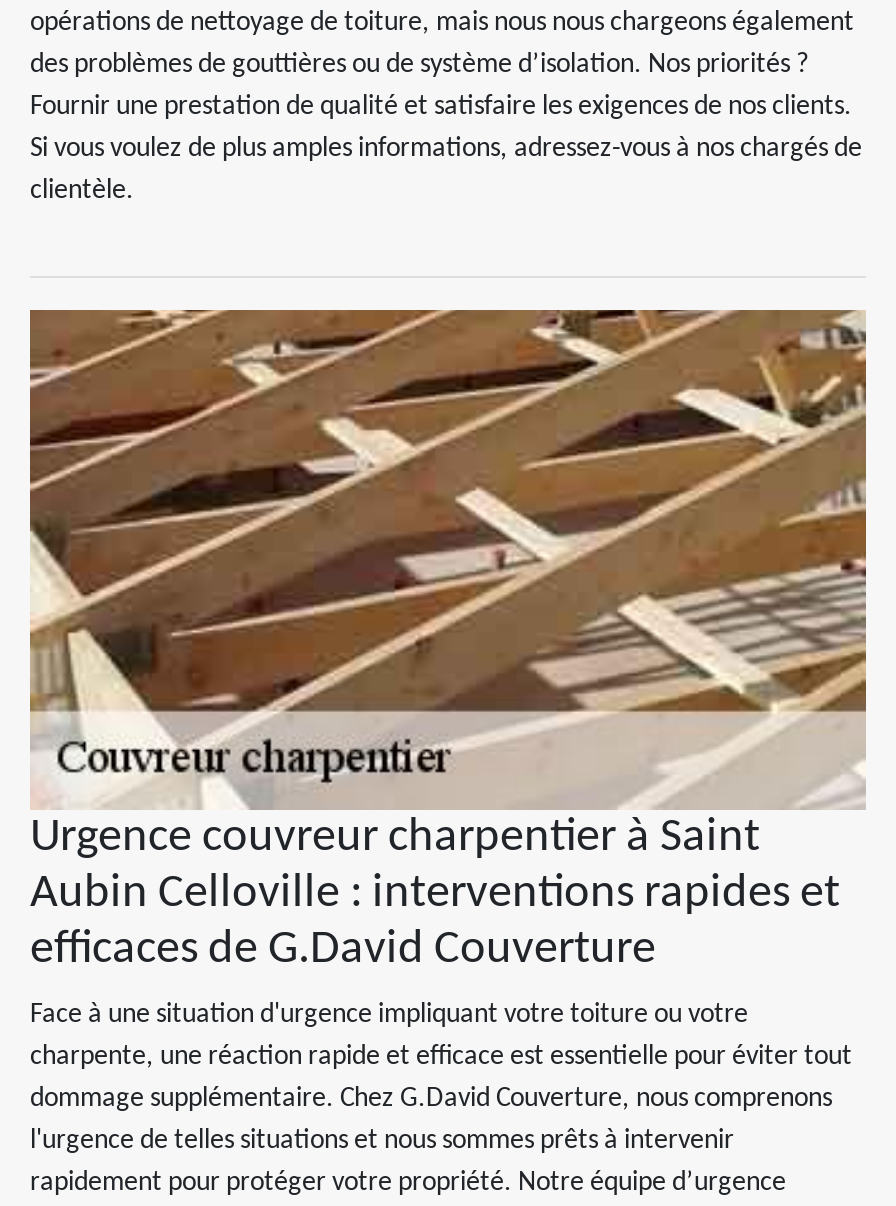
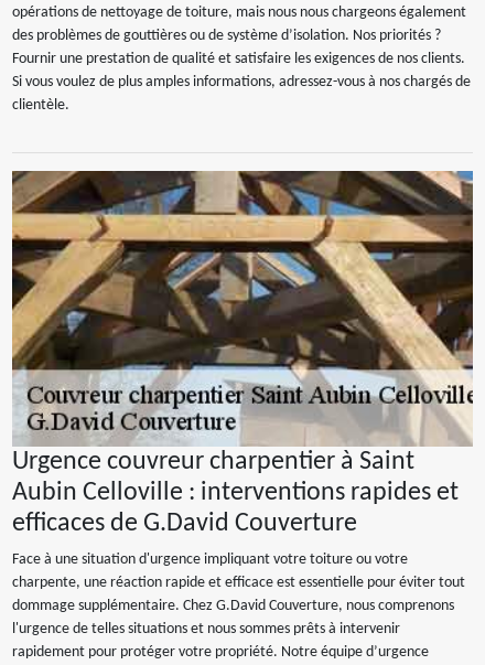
[28,308,868,810] [image] -> [11,170,474,447] [image]

